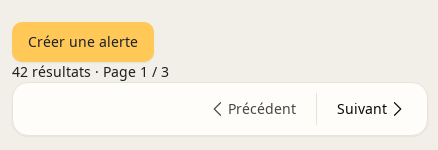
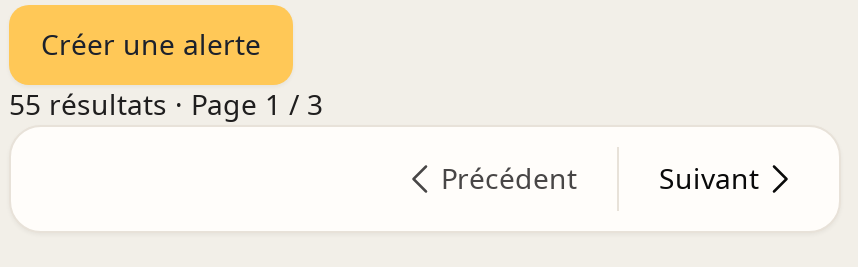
[12,62,169,81] 42 résultats · Page 1 / 3 -> [9,85,323,123] 55 résultats · Page 1 / 3

